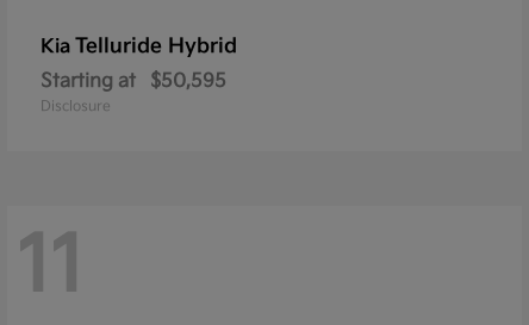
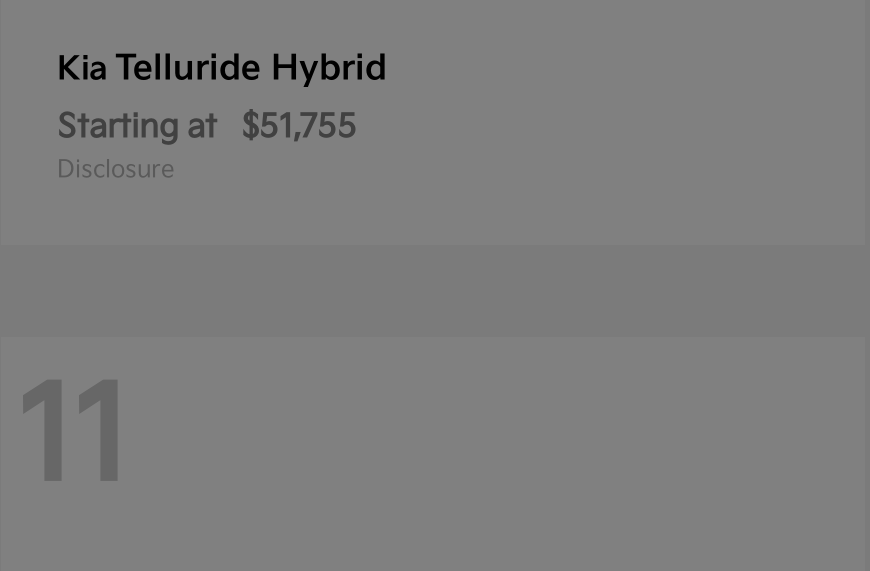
[41,70,226,92] Starting at $50,595 -> [57,108,357,146] Starting at $51,755

